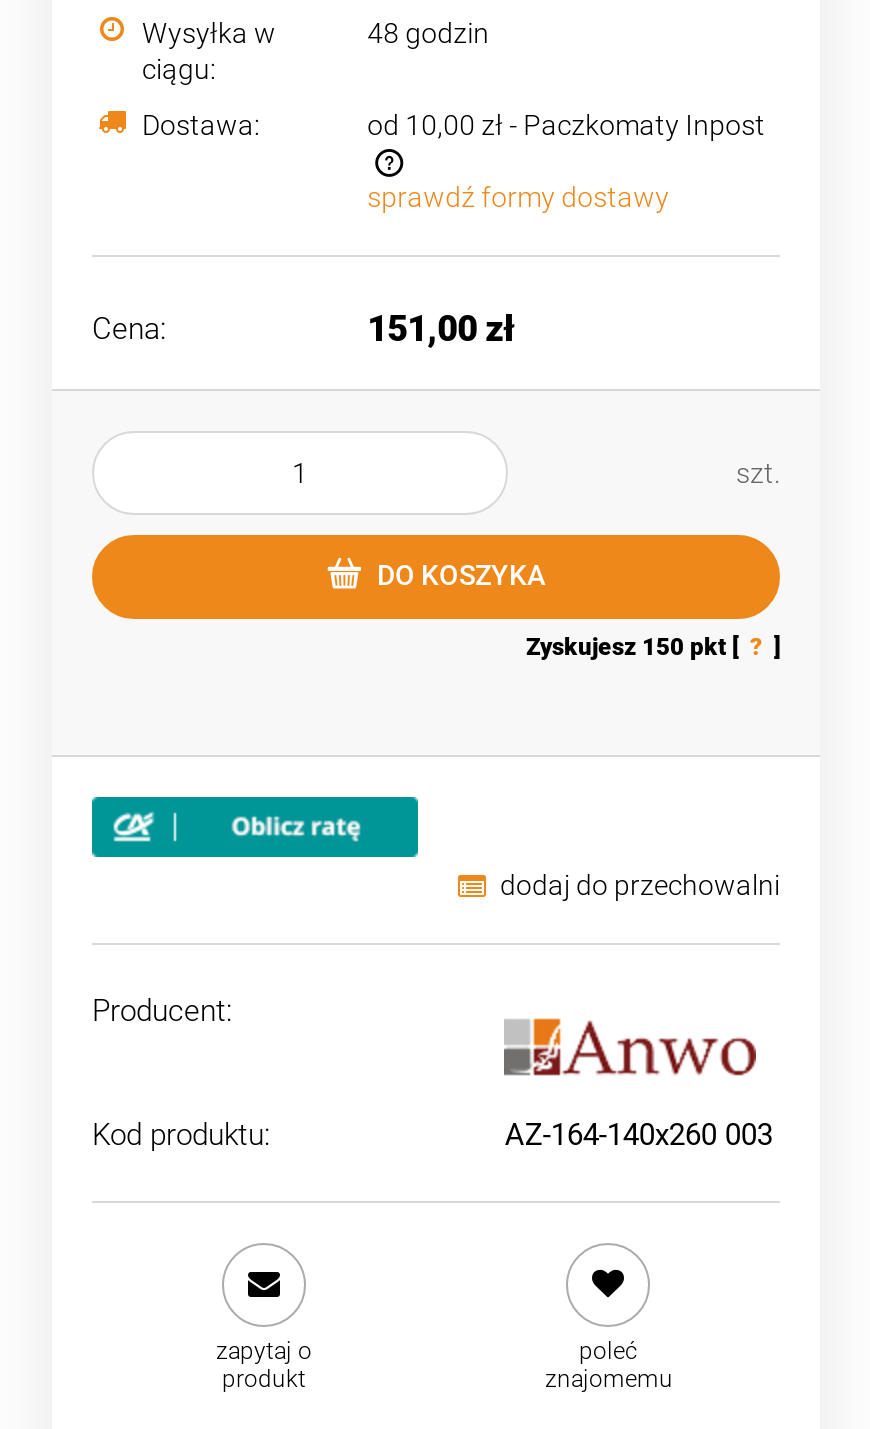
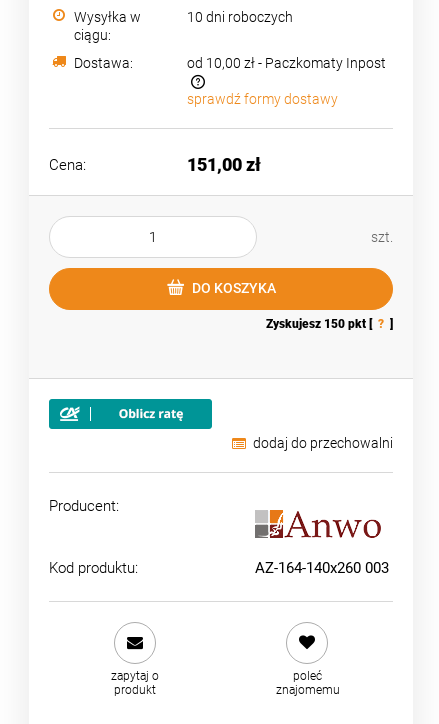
[367,17,489,49] 48 godzin -> [187,9,293,25] 10 dni roboczych

